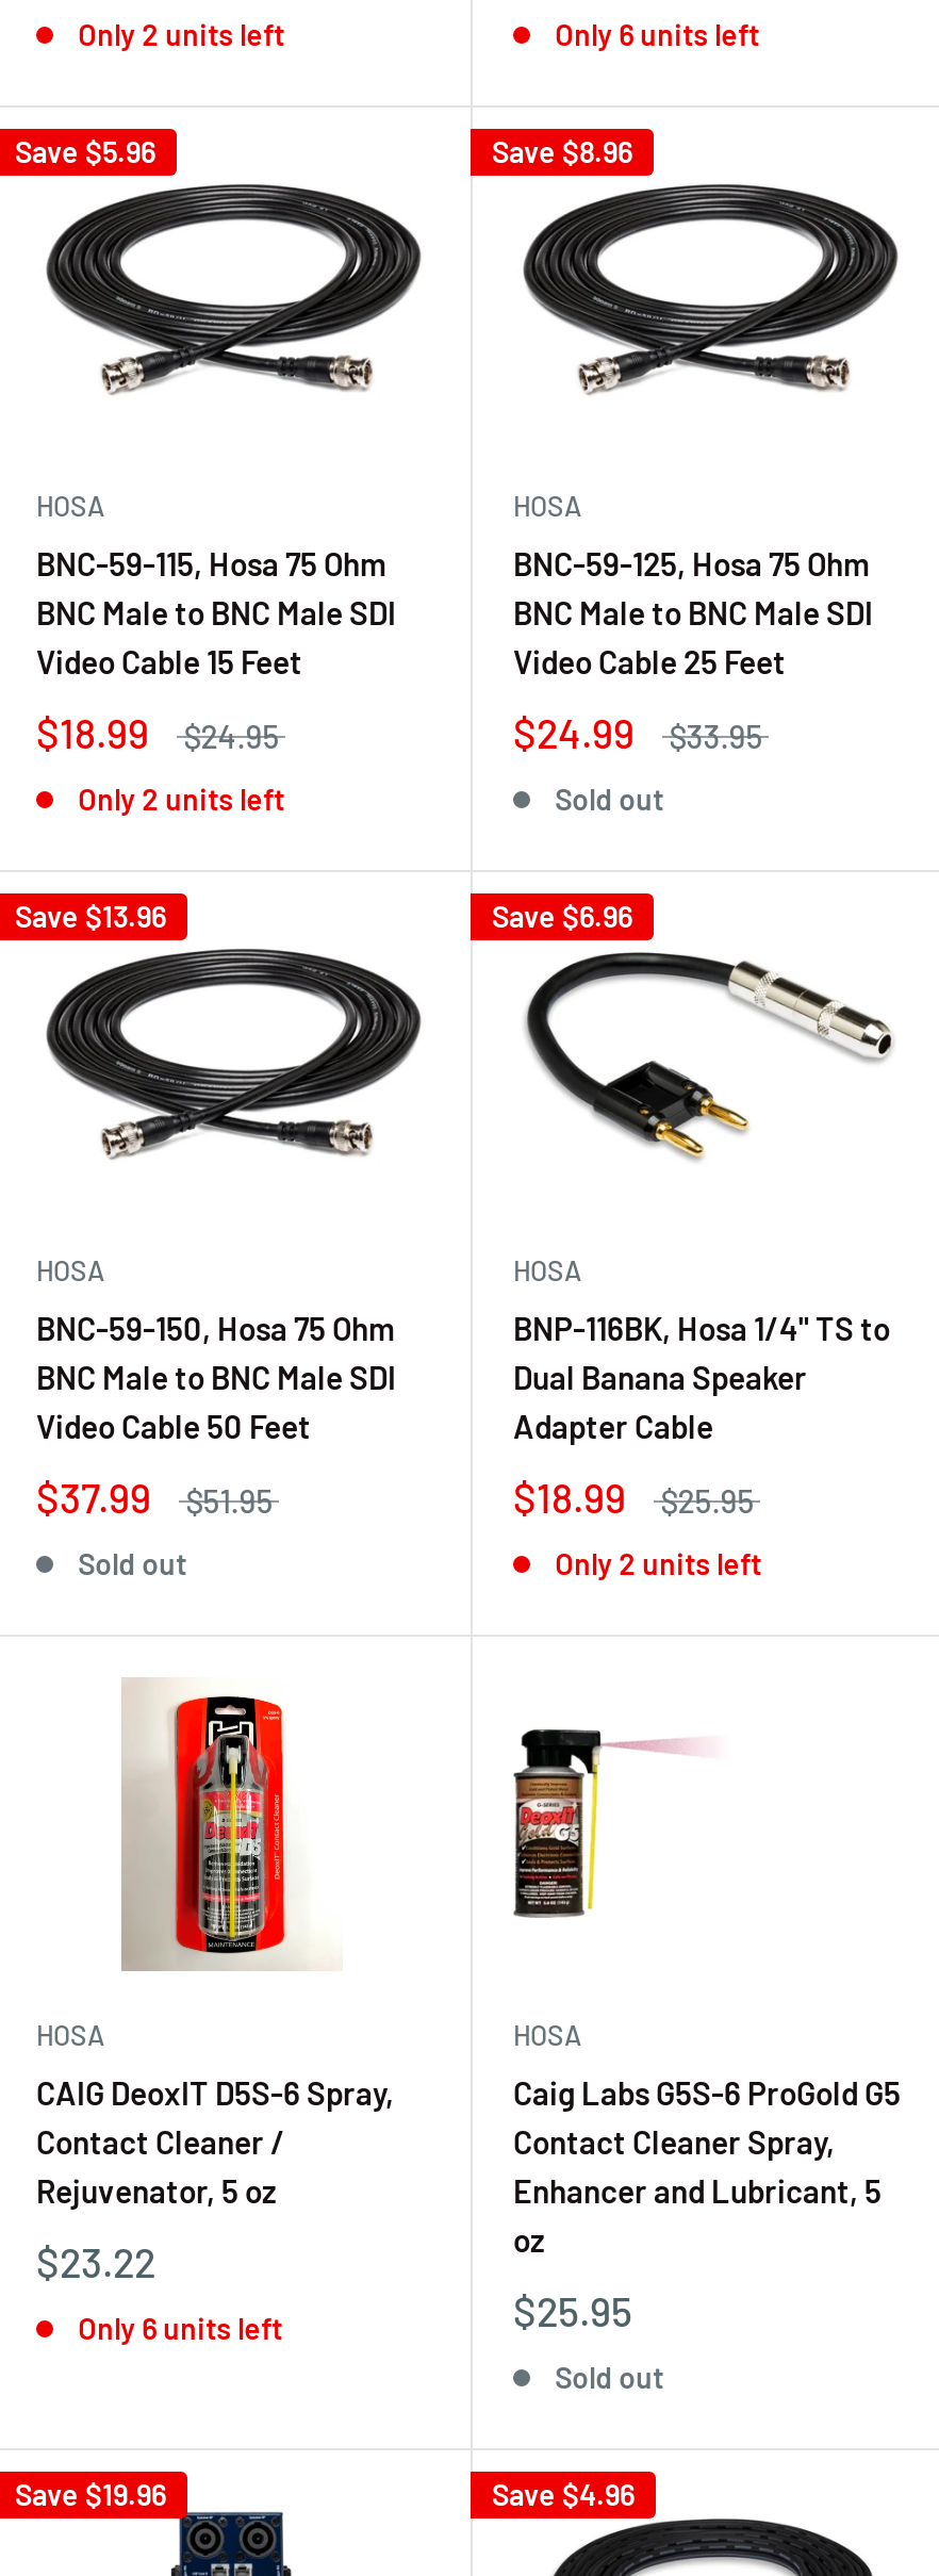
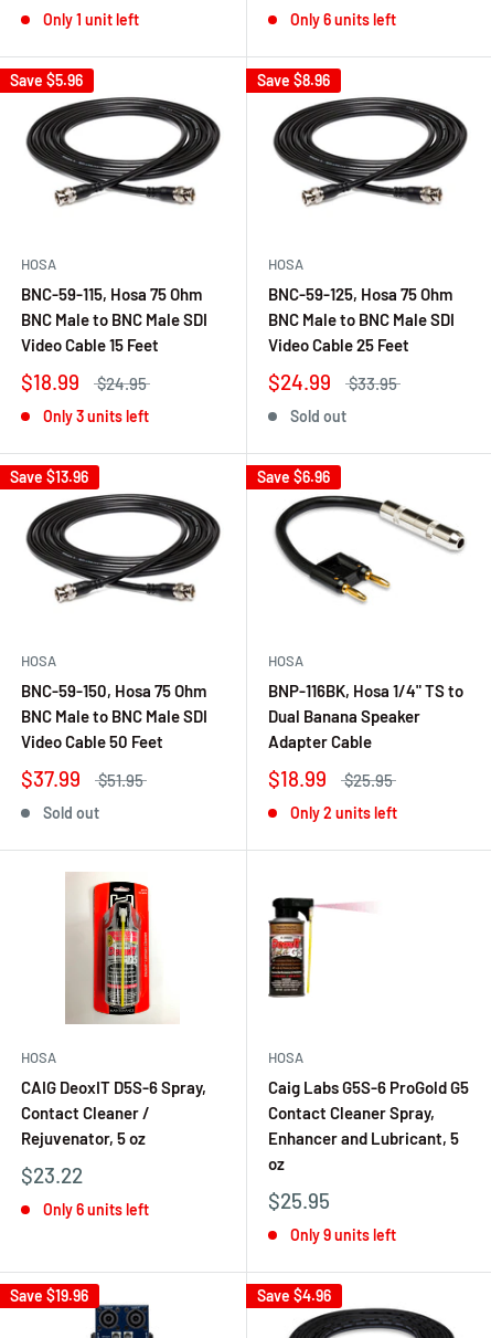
[78,15,284,51] Only 2 units left -> [43,9,139,28] Only 1 unit left
[78,780,284,816] Only 2 units left -> [43,406,149,425] Only 3 units left
[555,2358,663,2394] Sold out -> [290,1225,396,1244] Only 9 units left

